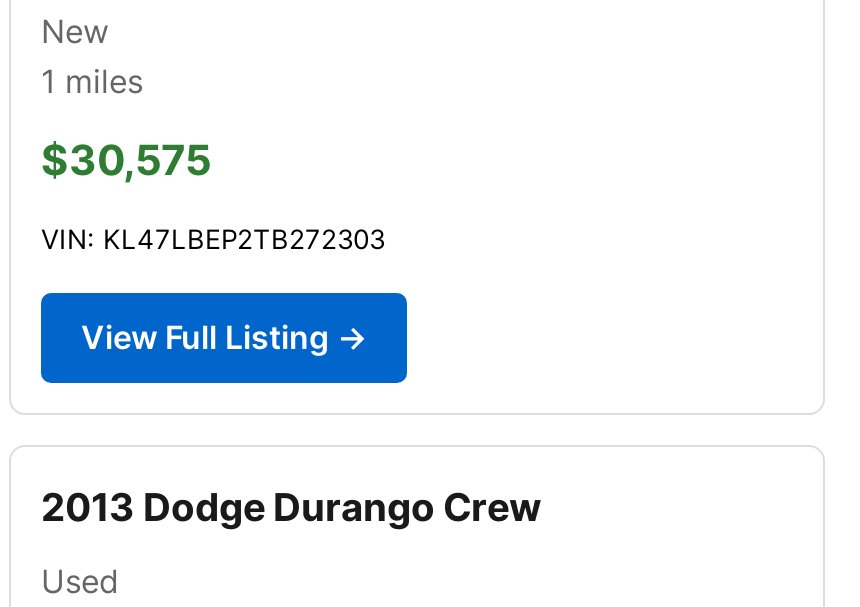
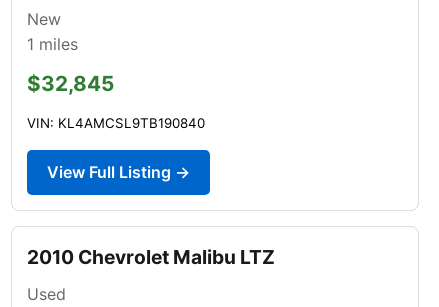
[41,135,211,185] $30,575 -> [27,71,114,96] $32,845
[41,223,385,255] VIN: KL47LBEP2TB272303 -> [27,115,205,131] VIN: KL4AMCSL9TB190840
[41,483,541,531] 2013 Dodge Durango Crew -> [27,245,275,269] 2010 Chevrolet Malibu LTZ

